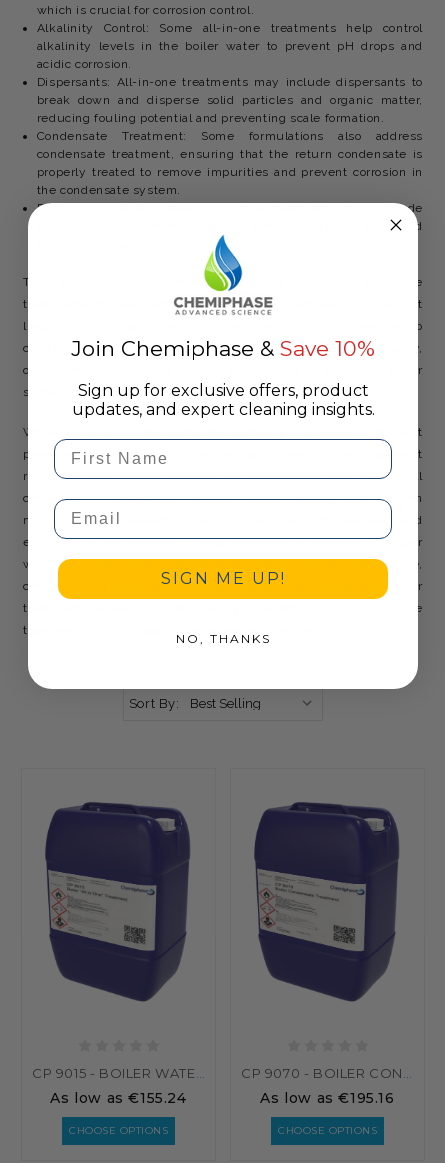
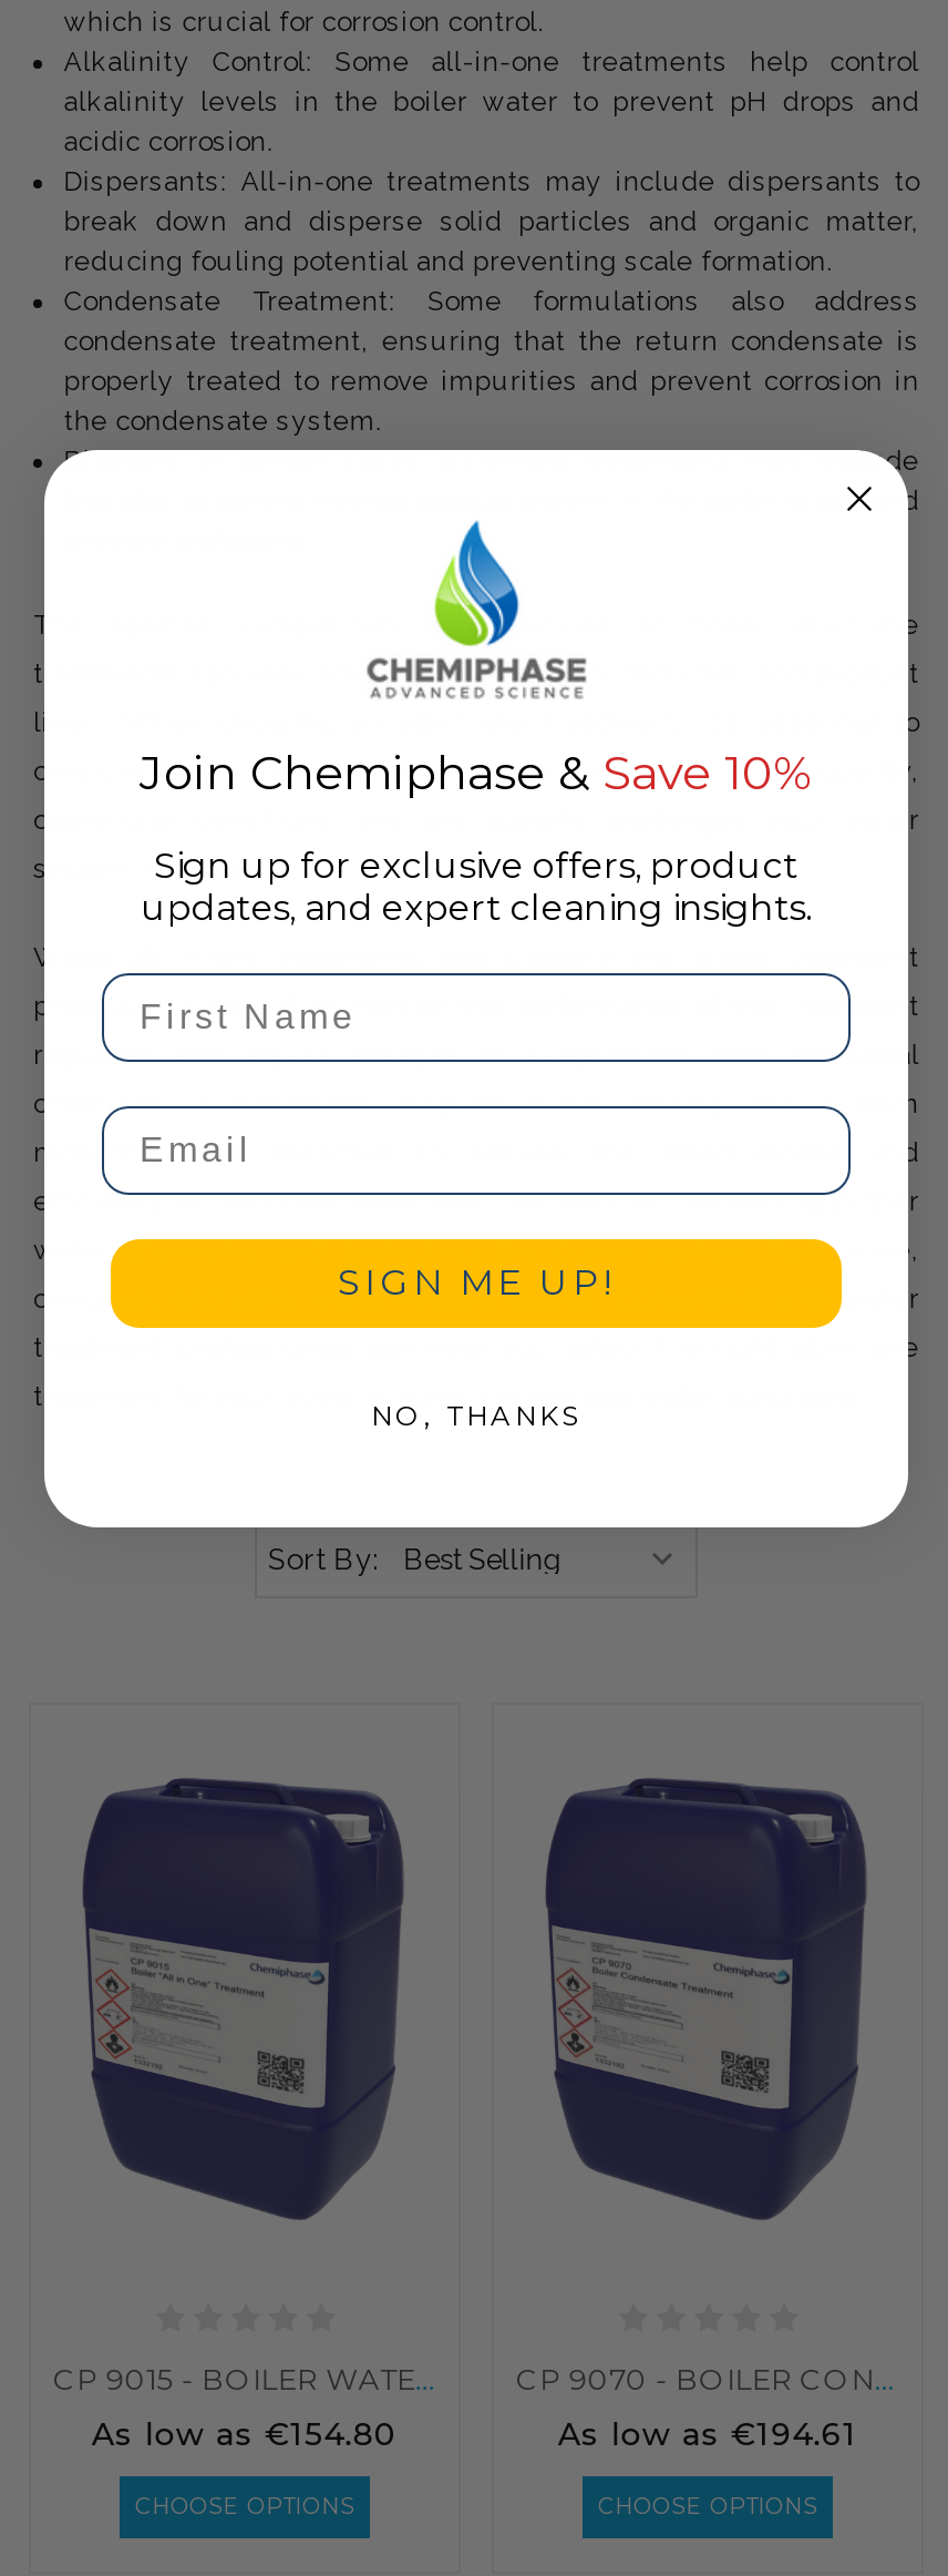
[50,1089,187,1107] As low as €155.24 -> [92,2414,398,2454] As low as €154.80
[260,1089,395,1107] As low as €195.16 -> [558,2414,857,2454] As low as €194.61

